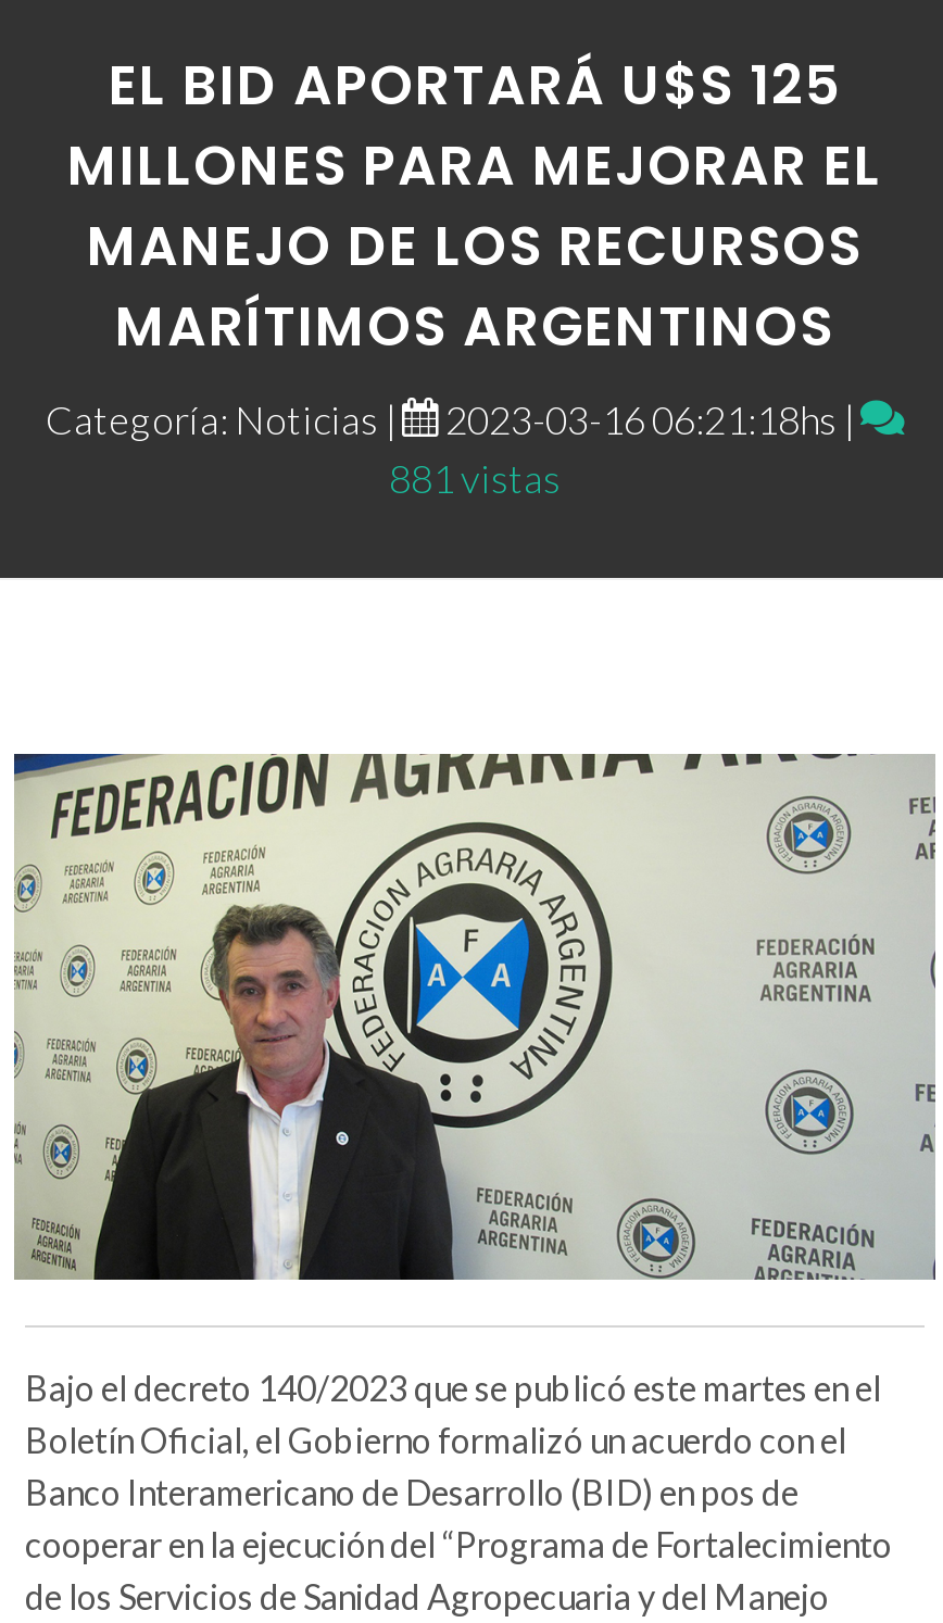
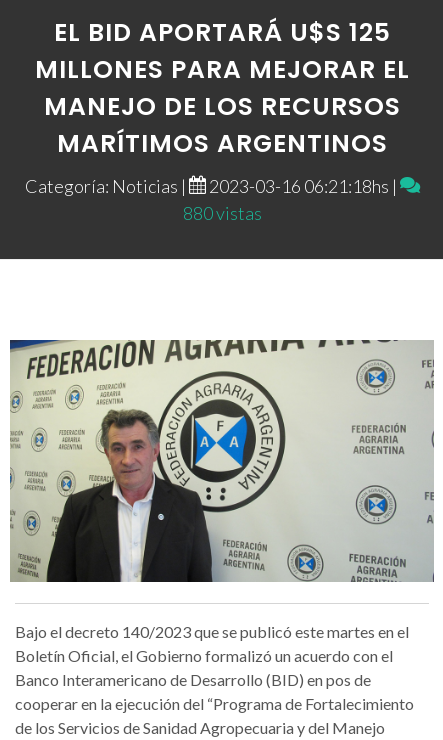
[389,454,561,502] 881 vistas -> [182,202,261,224] 880 vistas

